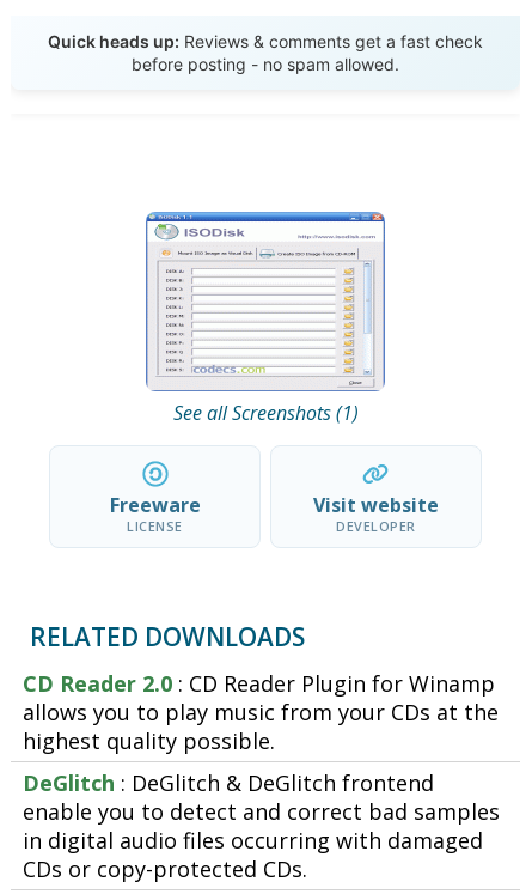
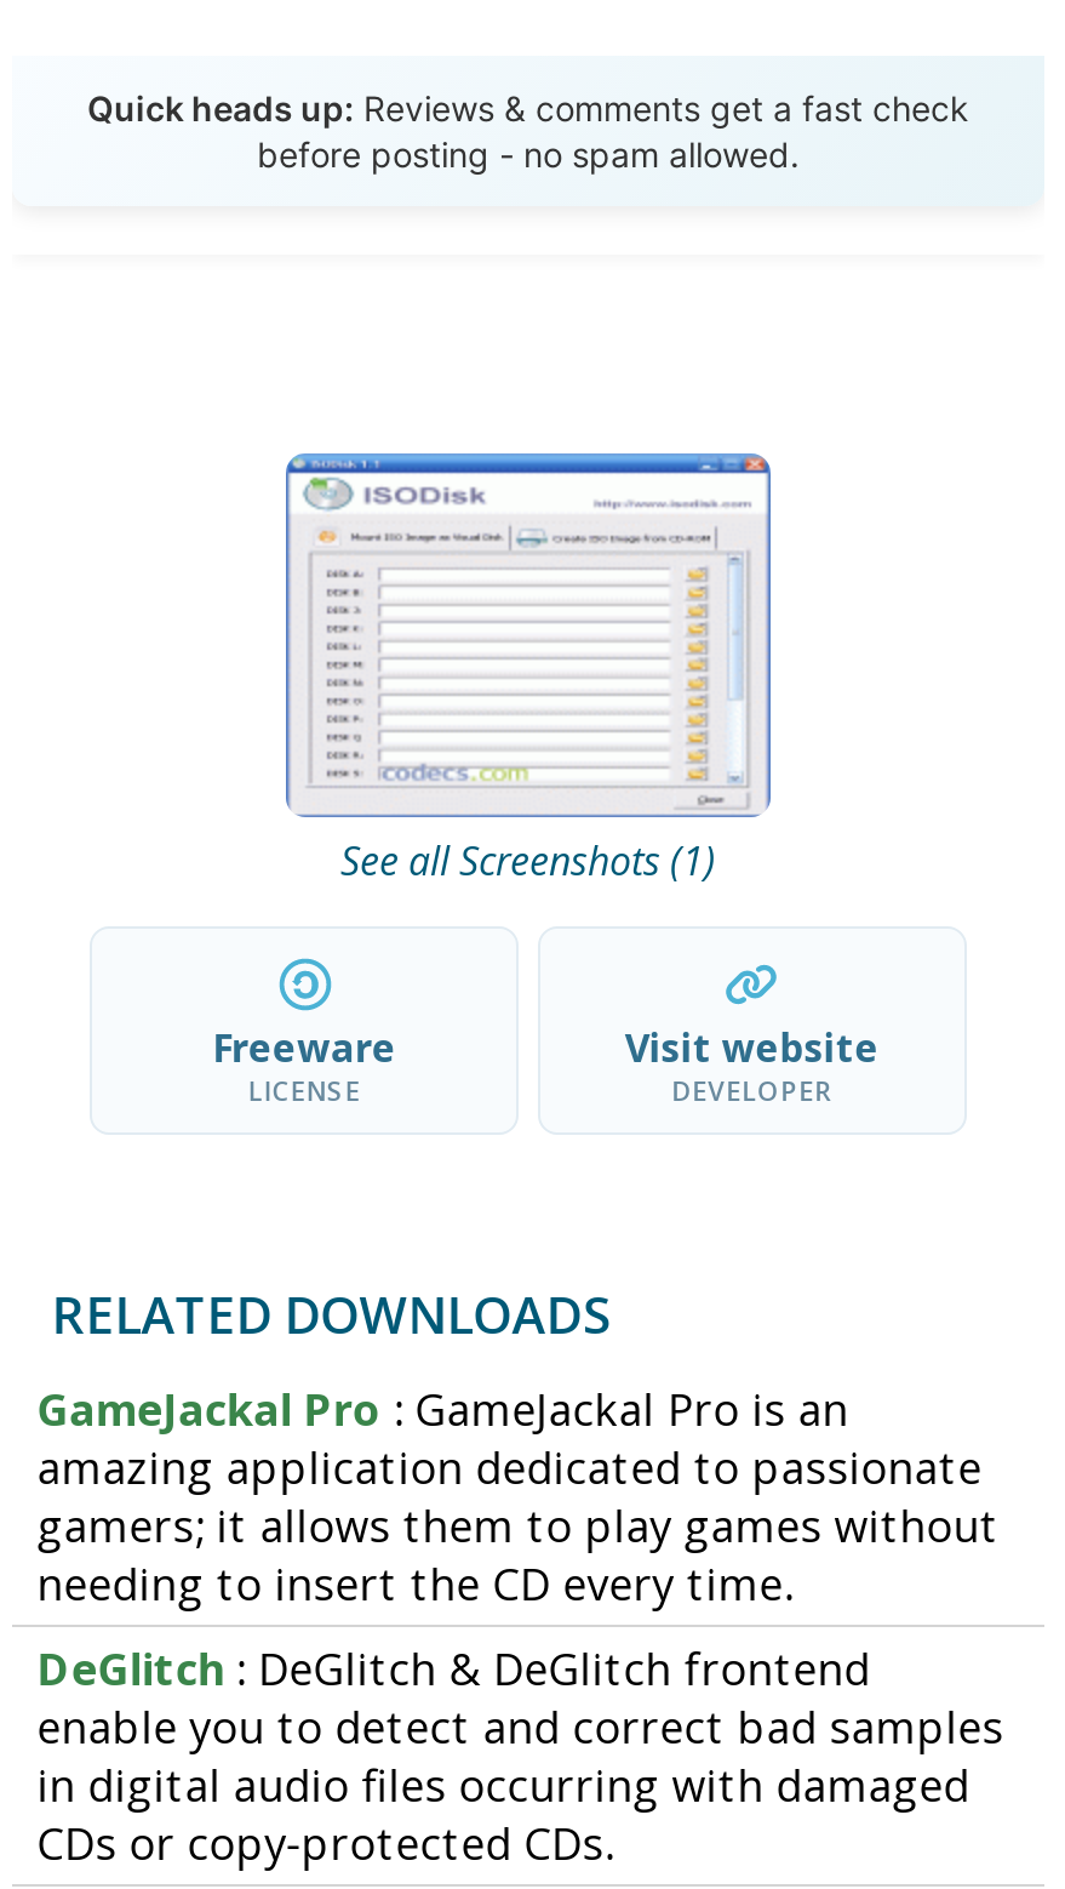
[23,669,499,755] CD Reader 2.0: CD Reader Plugin for Winamp | allows you to play music from your CDs at the | highest quality possible. -> [37,1380,999,1613] GameJackal Pro: GameJackal Pro is an | amazing application dedicated to passionate | gamers; it allows them to play games without | needing to insert the CD every time.

